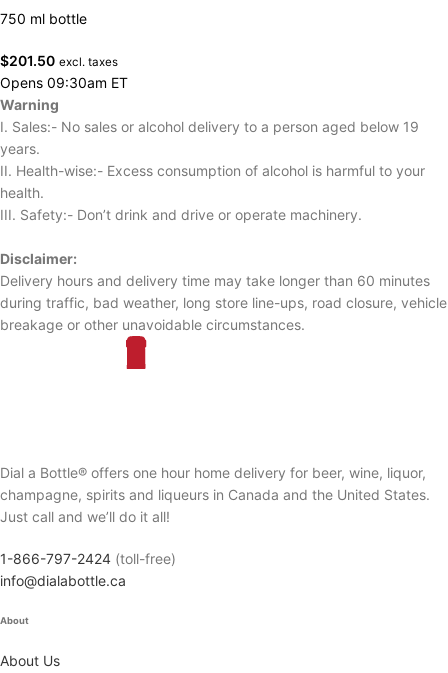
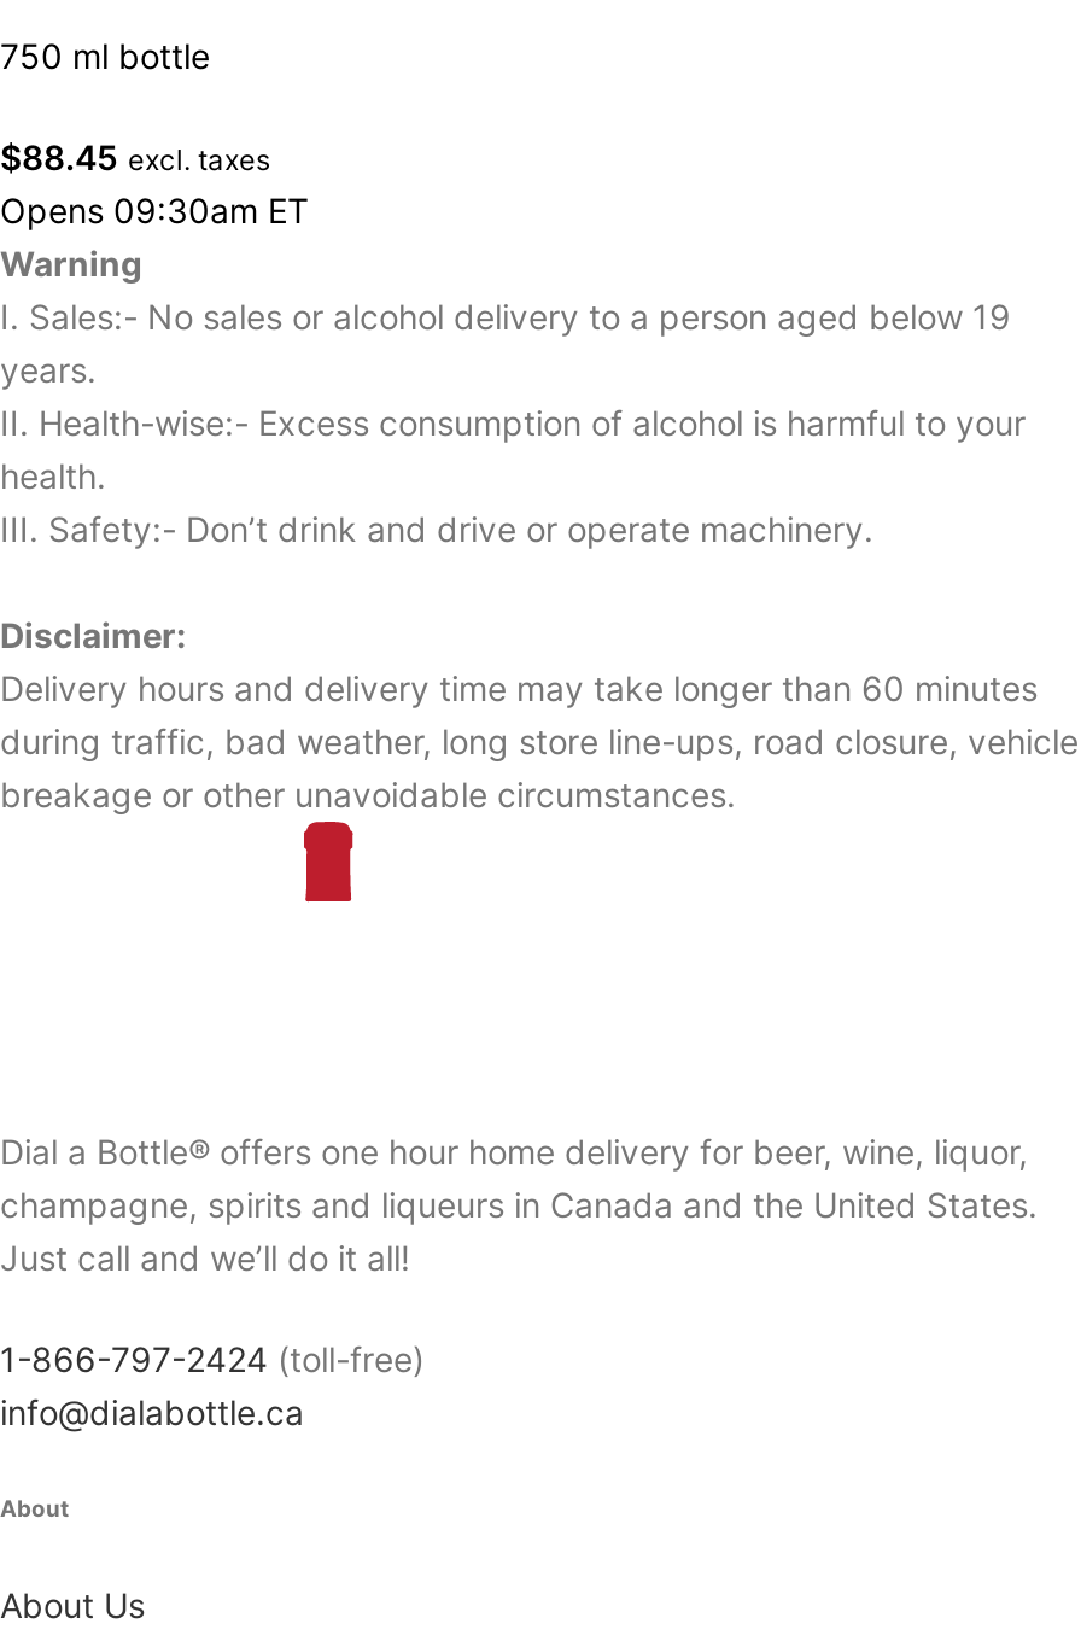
[0,52,118,69] $201.50 excl. taxes -> [0,135,270,176] $88.45 excl. taxes

